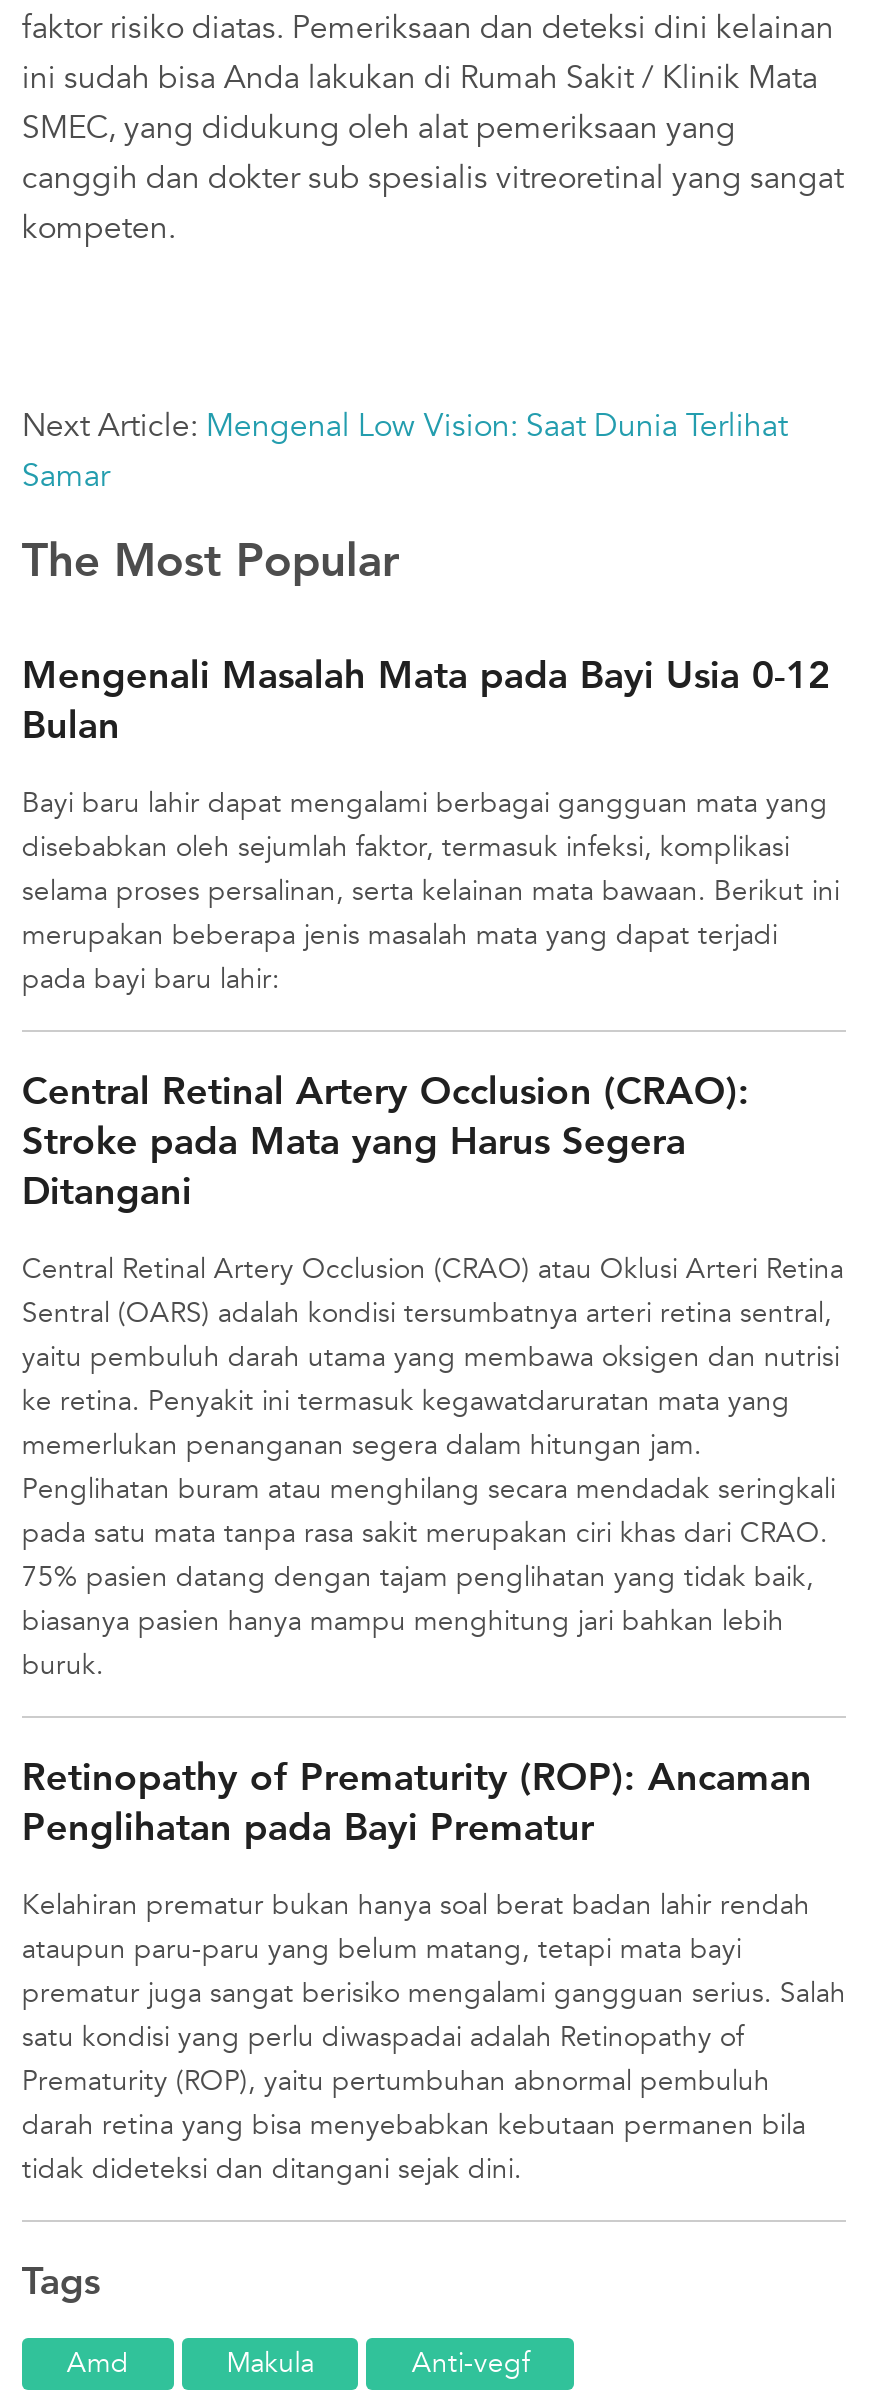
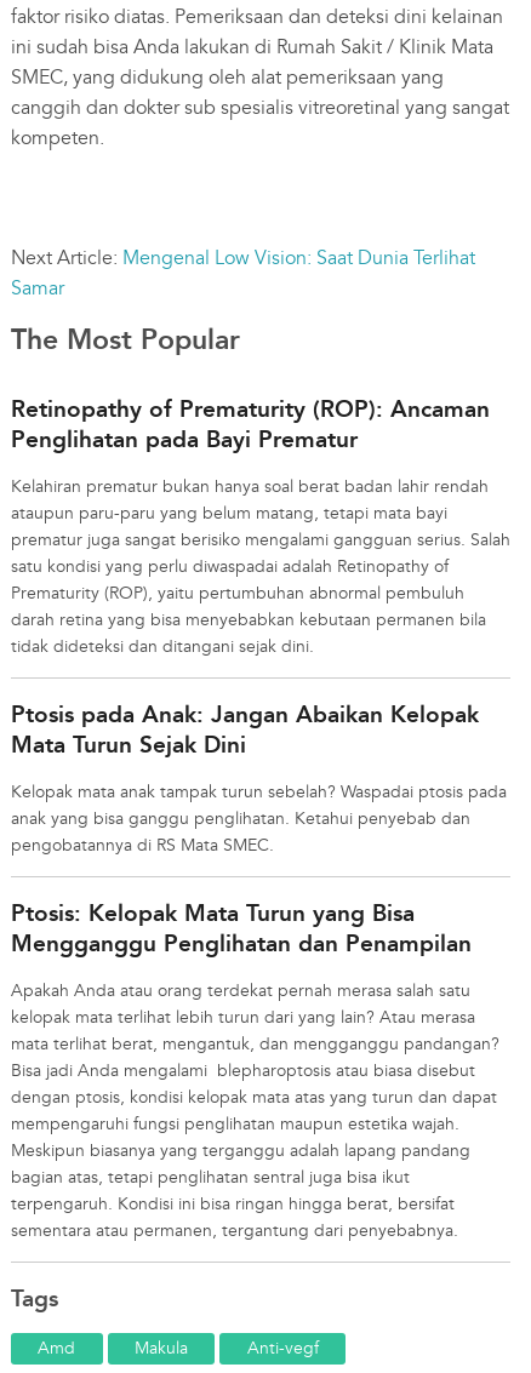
[22,651,844,1681] Mengenali Masalah Mata pada Bayi Usia 0-12 | Bulan | Bayi baru lahir dapat mengalami berbagai gangguan mata yang | disebabkan oleh sejumlah faktor, termasuk infeksi, komplikasi | selama proses persalinan, serta kelainan mata bawaan. Berikut ini | merupakan beberapa jenis masalah mata yang dapat terjadi | pada bayi baru lahir: | Central Retinal Artery Occlusion (CRAO): | Stroke pada Mata yang Harus Segera | Ditangani | Central Retinal Artery Occlusion (CRAO) atau Oklusi Arteri Retina | Sentral (OARS) adalah kondisi tersumbatnya arteri retina sentral, | yaitu pembuluh darah utama yang membawa oksigen dan nutrisi | ke retina. Penyakit ini termasuk kegawatdaruratan mata yang | memerlukan penanganan segera dalam hitungan jam. | Penglihatan buram atau menghilang secara mendadak seringkali | pada satu mata tanpa rasa sakit merupakan ciri khas dari CRAO. | 75% pasien datang dengan tajam penglihatan yang tidak baik, | biasanya pasien hanya mampu menghitung jari bahkan lebih | buruk. -> none
moved [22,1753,846,2185] -> [11,395,510,656]: Retinopathy of Prematurity (ROP): Ancaman | Penglihatan pada Bayi Prematur | Kelahiran prematur bukan hanya soal berat badan lahir rendah | ... | darah retina yang bisa menyebabkan kebutaan permanen bila | tidak dideteksi dan ditangani sejak dini.
none -> [11,700,507,1240] Ptosis pada Anak: Jangan Abaikan Kelopak | Mata Turun Sejak Dini | Kelopak mata anak tampak turun sebelah? Waspadai ptosis pada | anak yang bisa ganggu penglihatan. Ketahui penyebab dan | pengobatannya di RS Mata SMEC. | Ptosis: Kelopak Mata Turun yang Bisa | Mengganggu Penglihatan dan Penampilan | Apakah Anda atau orang terdekat pernah merasa salah satu | kelopak mata terlihat lebih turun dari yang lain? Atau merasa | mata terlihat berat, mengantuk, dan mengganggu pandangan? | Bisa jadi Anda mengalami blepharoptosis atau biasa disebut | dengan ptosis, kondisi kelopak mata atas yang turun dan dapat | mempengaruhi fungsi penglihatan maupun estetika wajah. | Meskipun biasanya yang terganggu adalah lapang pandang | bagian atas, tetapi penglihatan sentral juga bisa ikut | terpengaruh. Kondisi ini bisa ringan hingga berat, bersifat | sementara atau permanen, tergantung dari penyebabnya.

